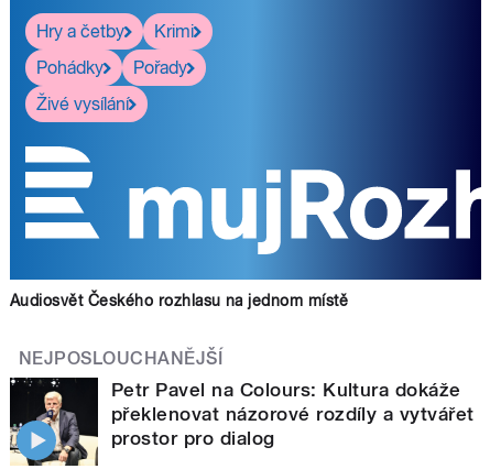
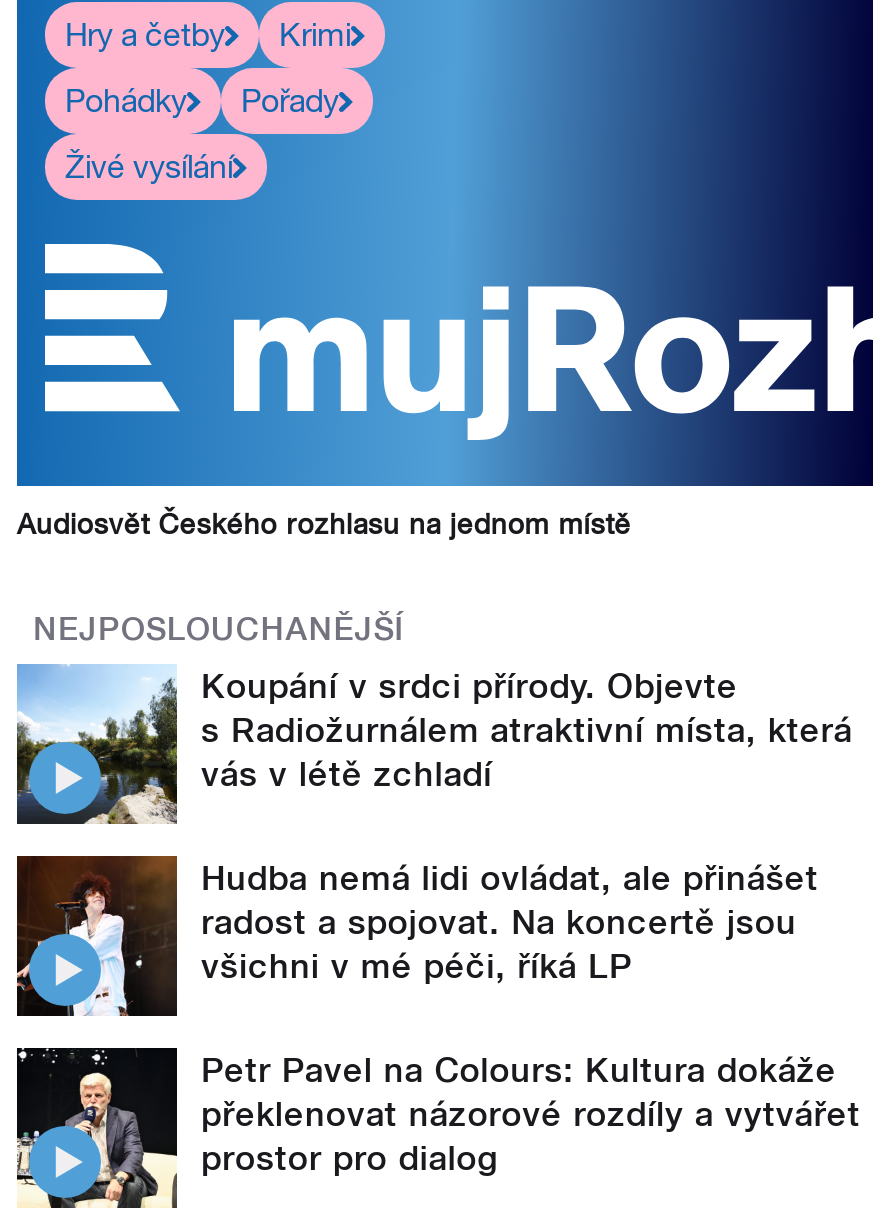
none -> [15,664,852,987] [image] | Koupání v srdci přírody. Objevte | s Radiožurnálem atraktivní místa, která | vás v létě zchladí | Hudba nemá lidi ovládat, ale přinášet | radost a spojovat. Na koncertě jsou | všichni v mé péči, říká LP
none -> [15,854,179,1018] [image]

